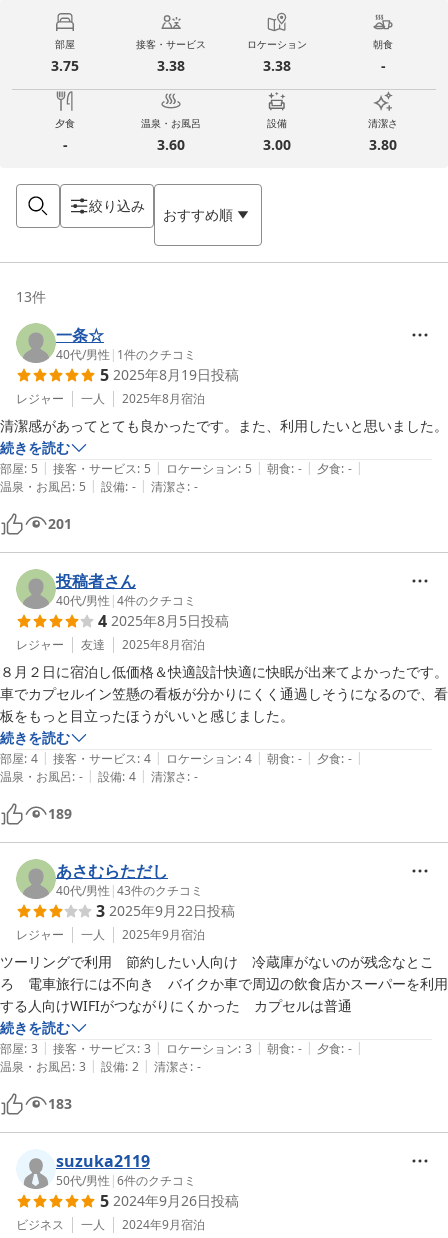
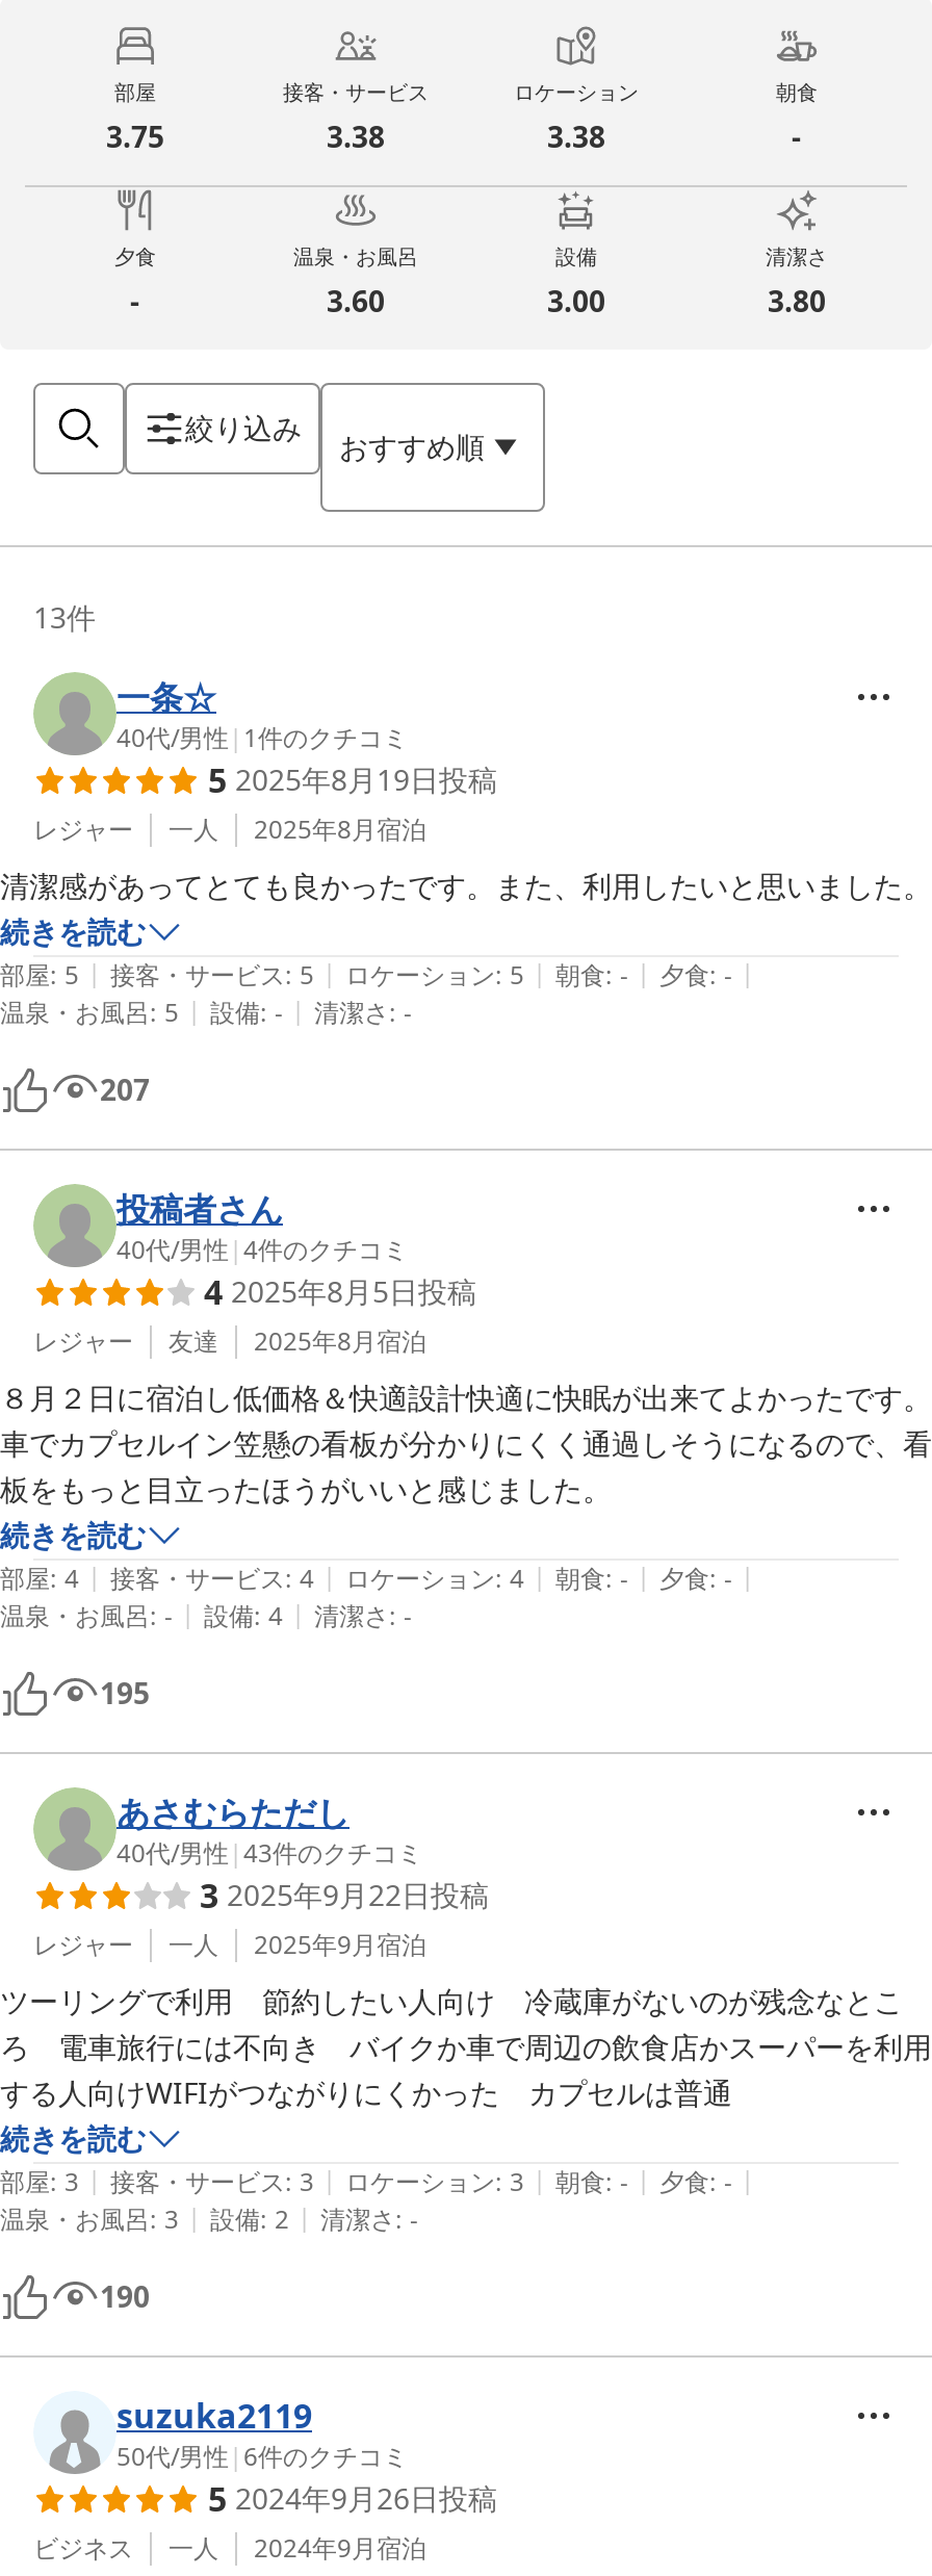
[48,514,72,533] 201 -> [100,1070,150,1109] 207
[48,804,72,823] 189 -> [100,1673,150,1712] 195
[48,1094,72,1113] 183 -> [100,2276,150,2316] 190

